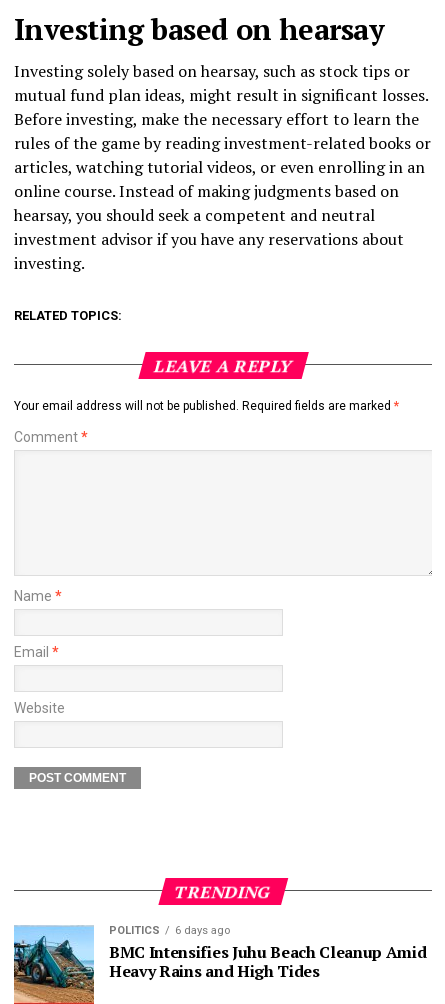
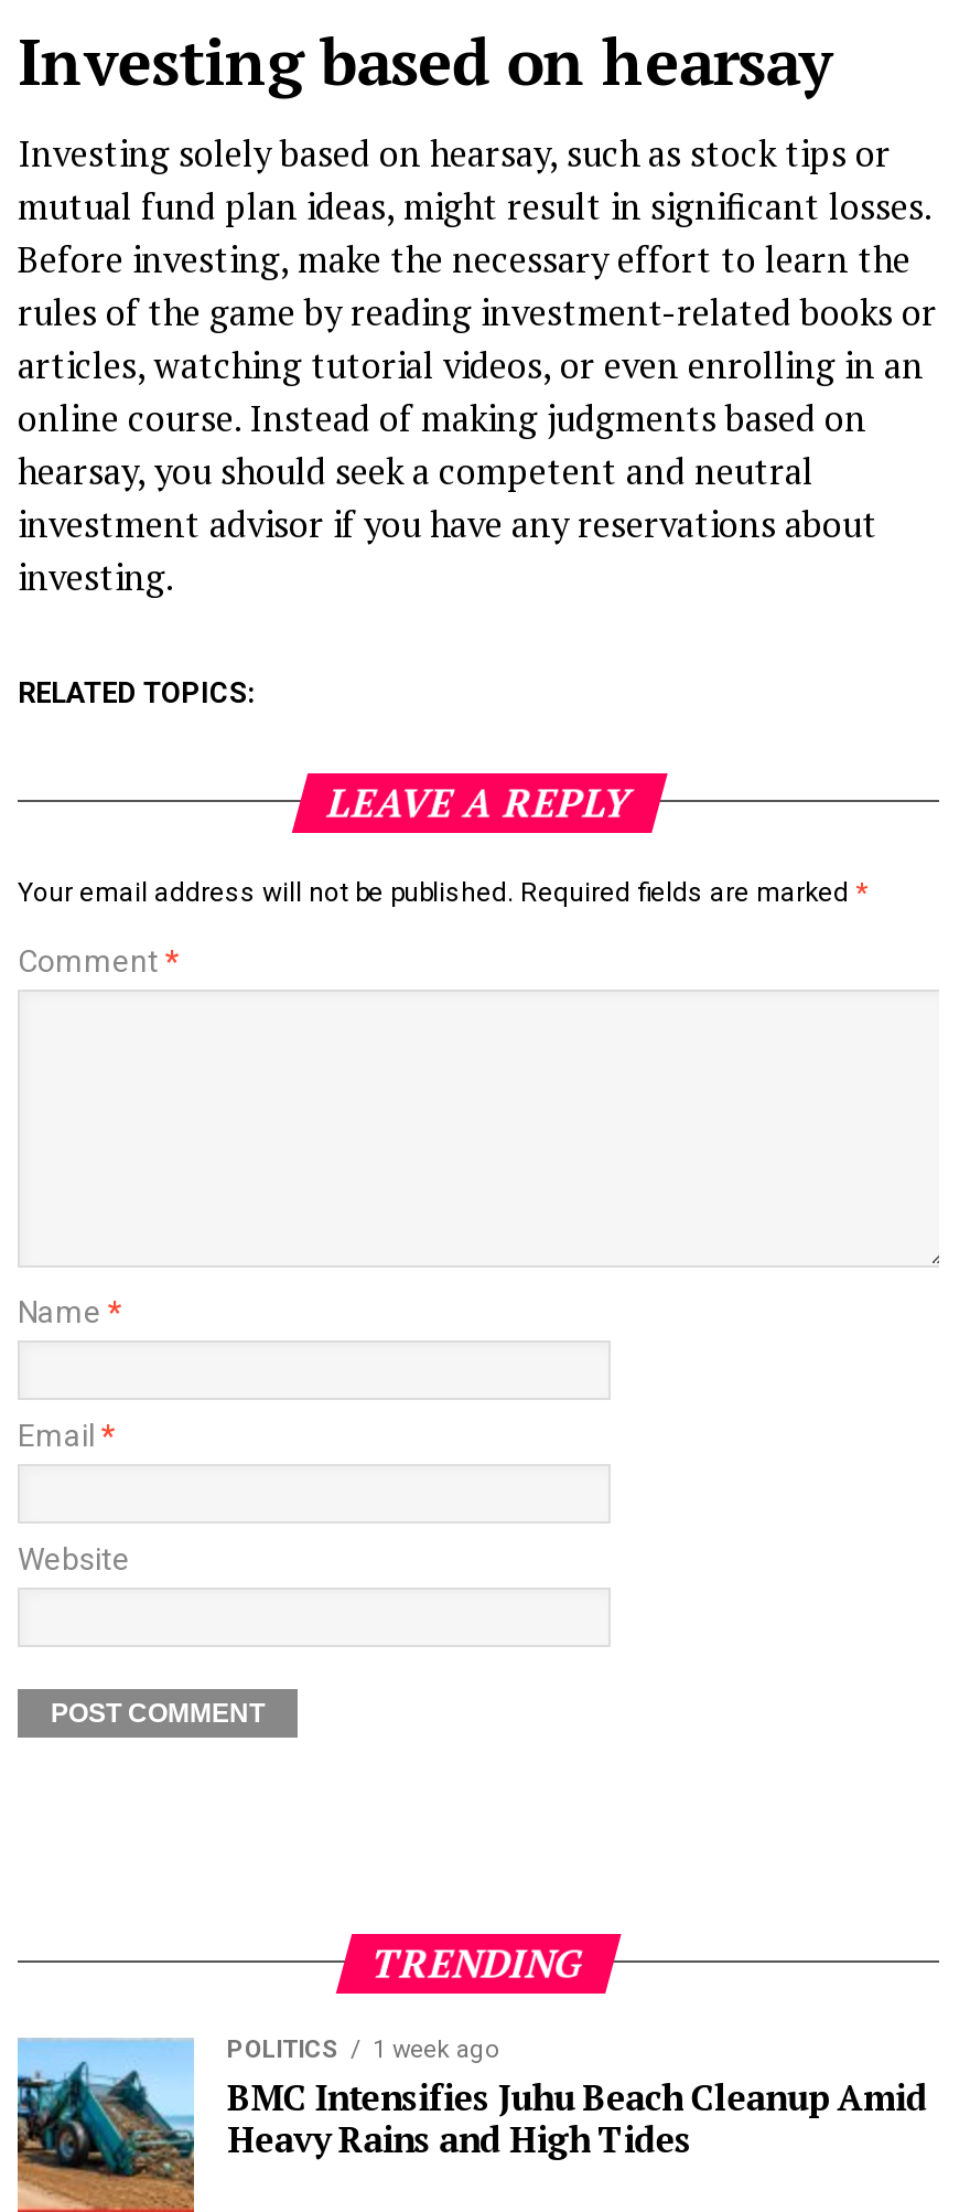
[109,924,230,937] POLITICS 6 days ago -> [227,2035,498,2064] POLITICS 1 week ago

